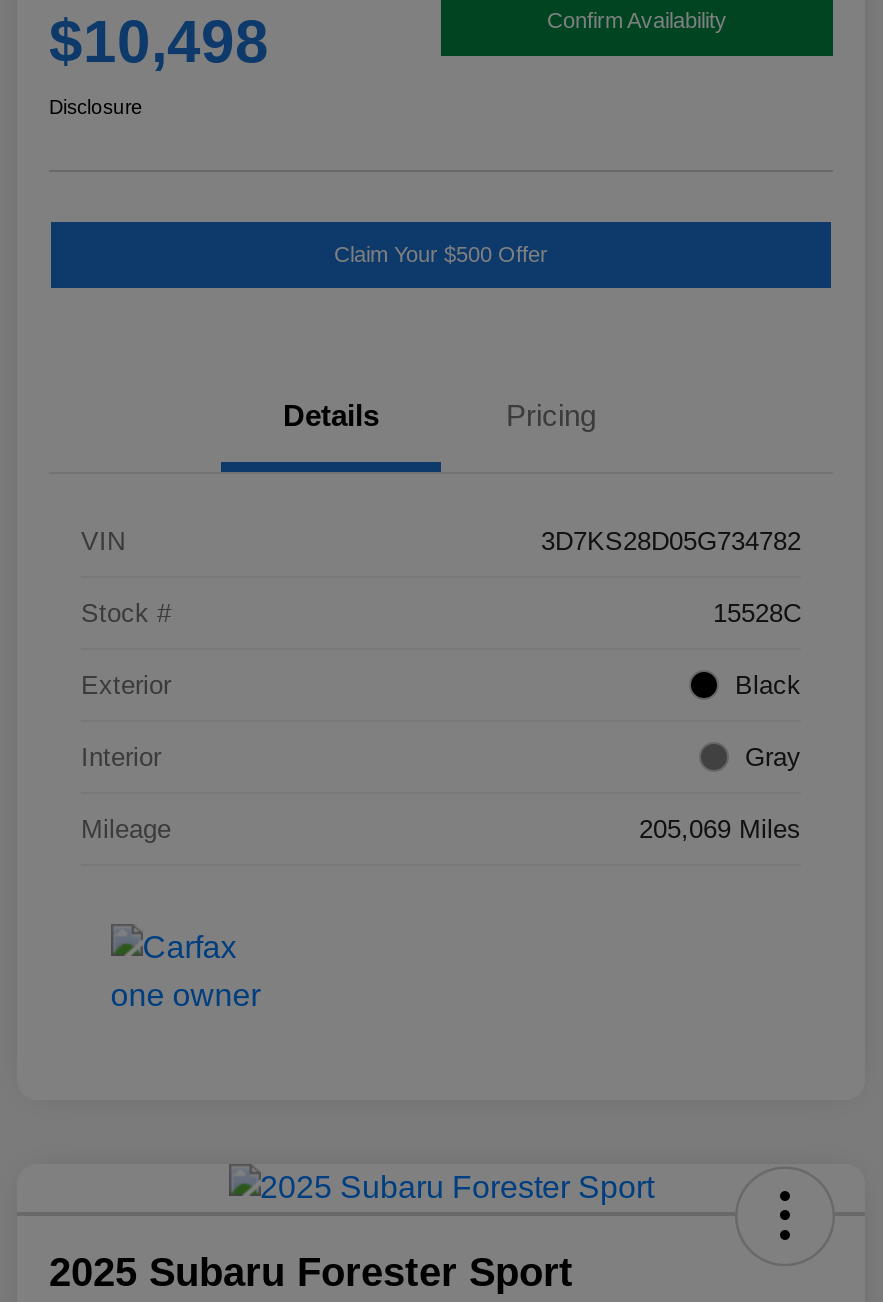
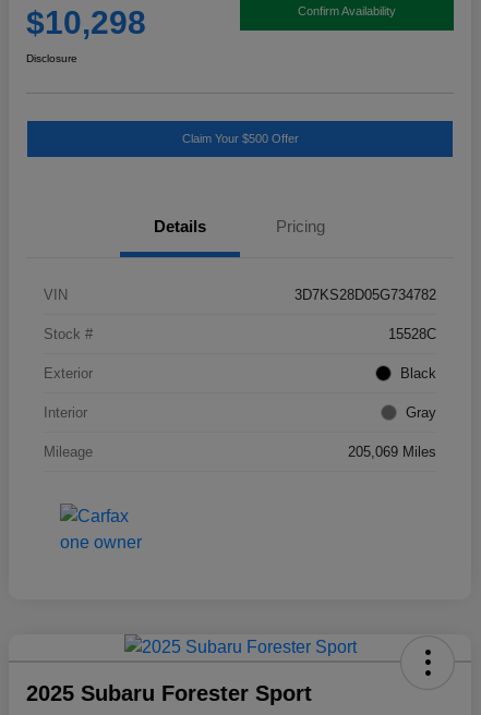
[49,8,269,74] $10,498 -> [26,4,146,40] $10,298

